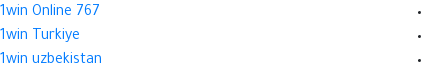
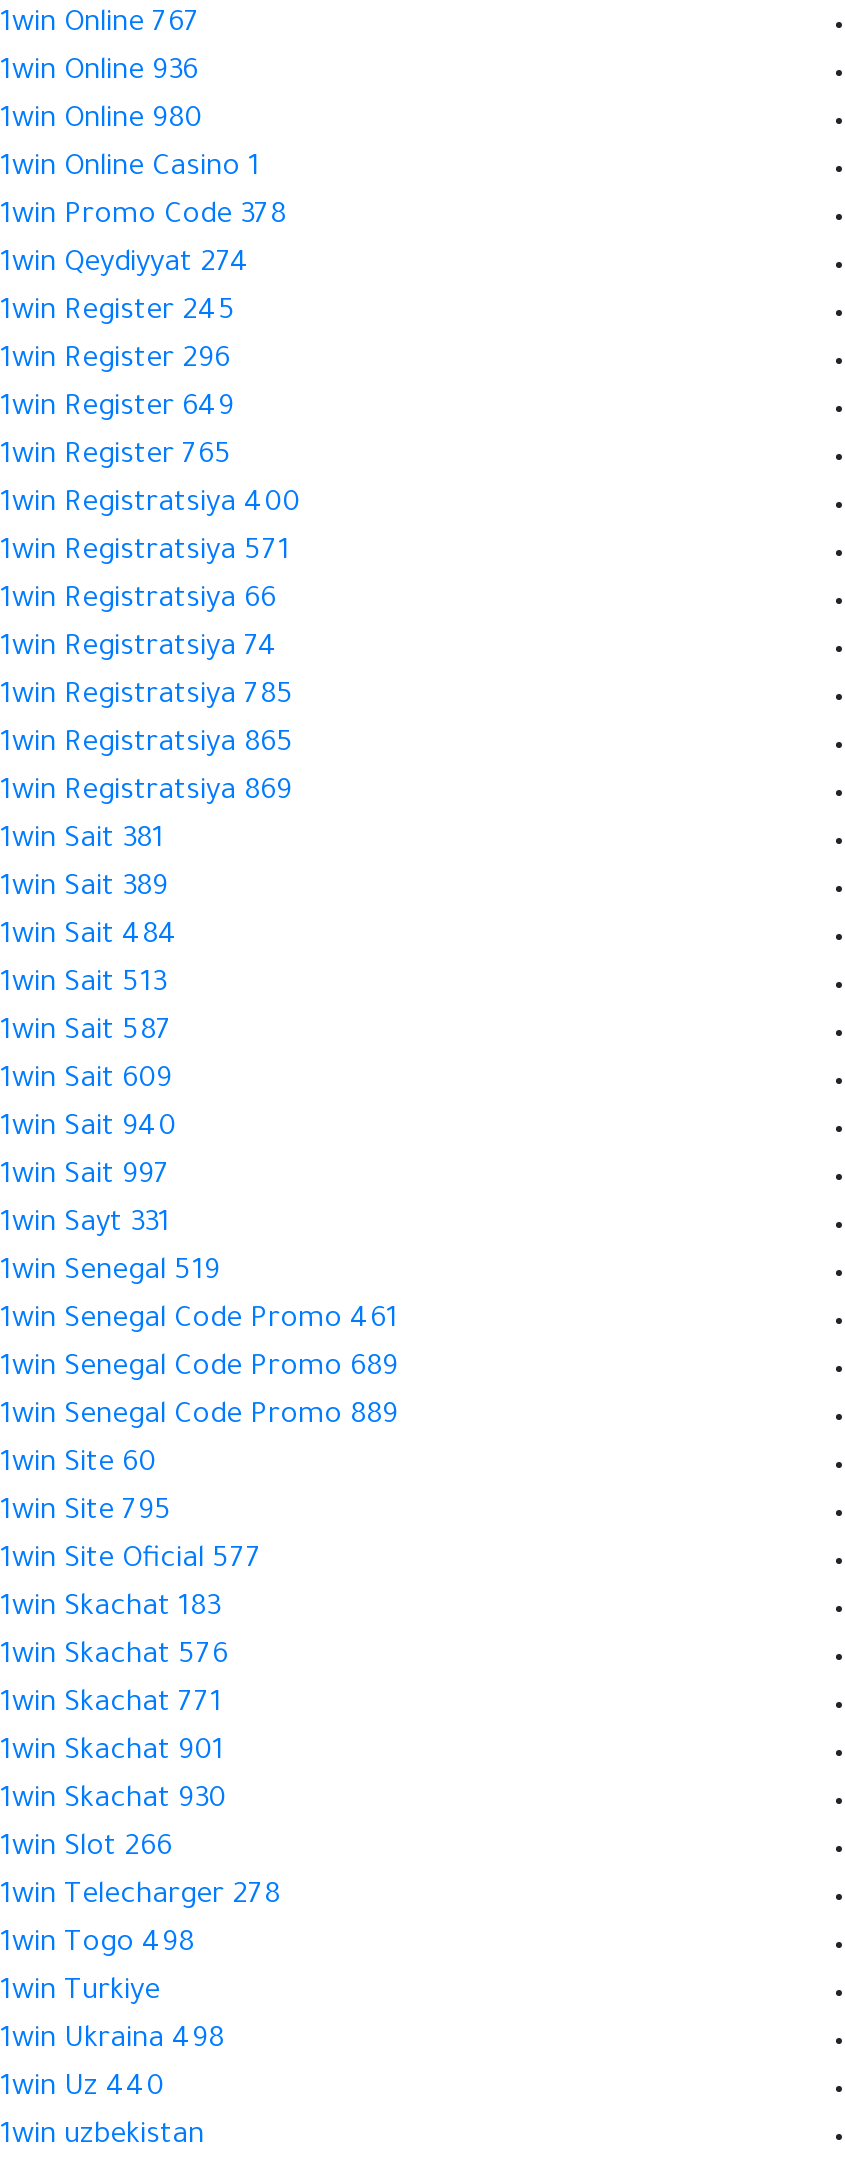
none -> [0,58,398,1962] 1win Online 936 | 1win Online 980 | 1win Online Casino 1 | 1win Promo Code 378 | 1win Qeydiyyat 274 | 1win Register 245 | 1win Register 296 | 1win Register 649 | 1win Register 765 | 1win Registratsiya 400 | 1win Registratsiya 571 | 1win Registratsiya 66 | 1win Registratsiya 74 | 1win Registratsiya 785 | 1win Registratsiya 865 | 1win Registratsiya 869 | 1win Sait 381 | 1win Sait 389 | 1win Sait 484 | 1win Sait 513 | 1win Sait 587 | 1win Sait 609 | 1win Sait 940 | 1win Sait 997 | 1win Sayt 331 | 1win Senegal 519 | 1win Senegal Code Promo 461 | 1win Senegal Code Promo 689 | 1win Senegal Code Promo 889 | 1win Site 60 | 1win Site 795 | 1win Site Oficial 577 | 1win Skachat 183 | 1win Skachat 576 | 1win Skachat 771 | 1win Skachat 901 | 1win Skachat 930 | 1win Slot 266 | 1win Telecharger 278 | 1win Togo 498
none -> [0,2026,224,2106] 1win Ukraina 498 | 1win Uz 440

